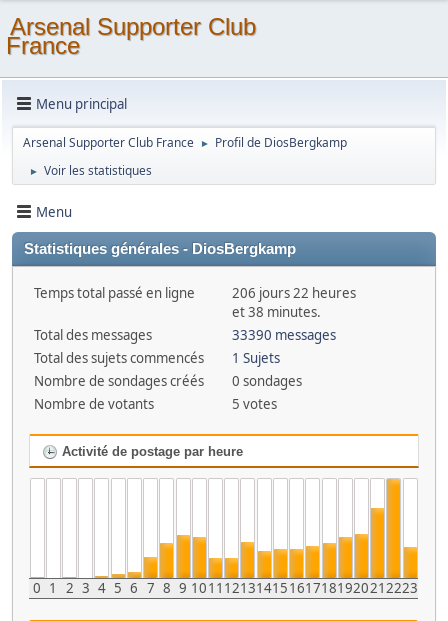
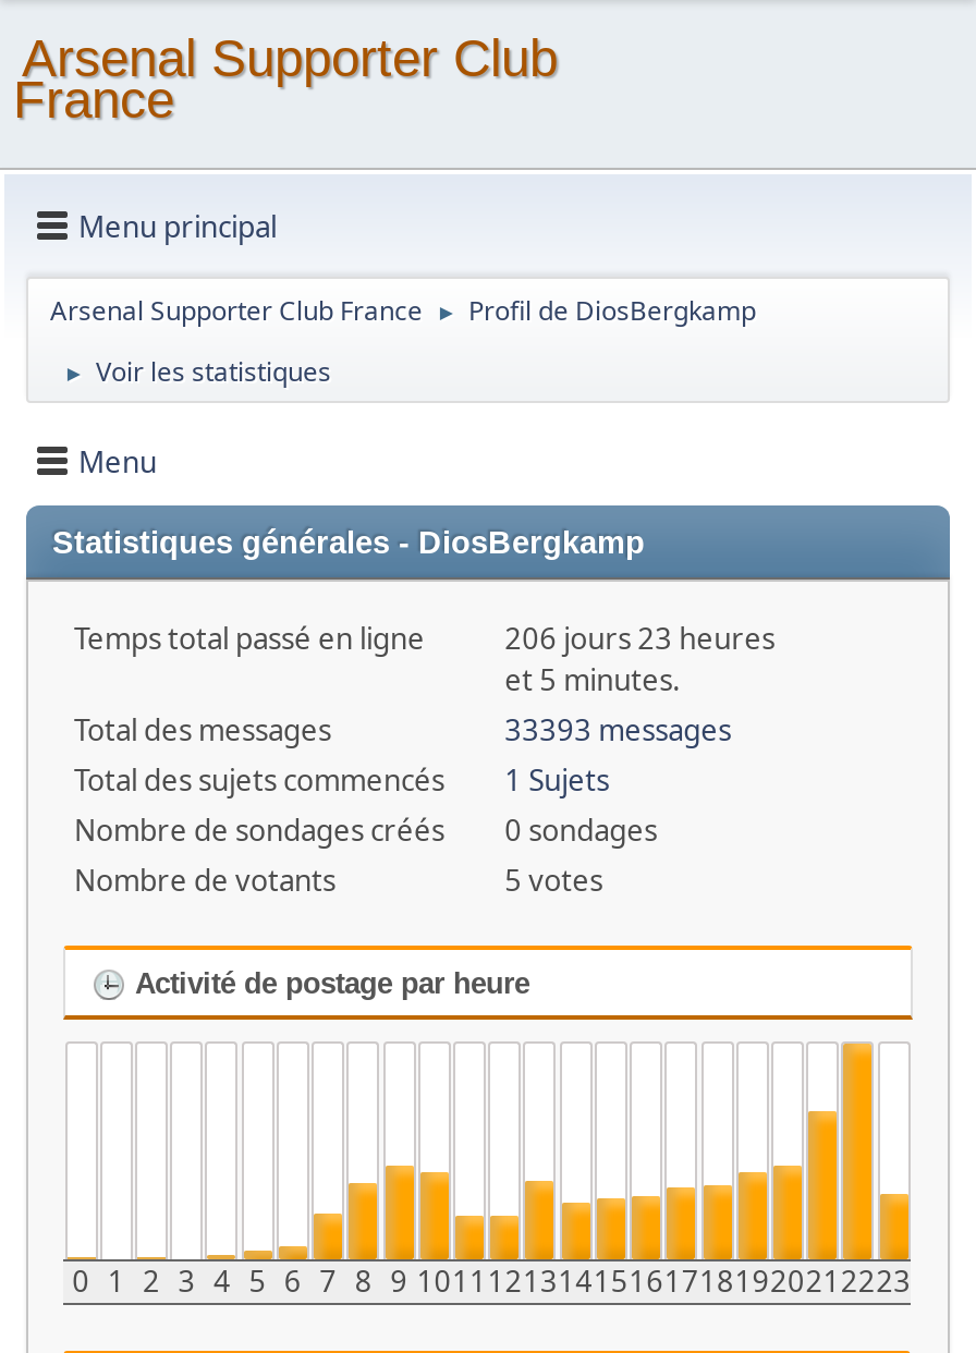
[232,284,356,302] 206 jours 22 heures -> [505,619,775,658] 206 jours 23 heures
[232,303,321,321] et 38 minutes. -> [505,660,681,699] et 5 minutes.
[232,326,336,344] 33390 messages -> [505,710,731,749] 33393 messages

